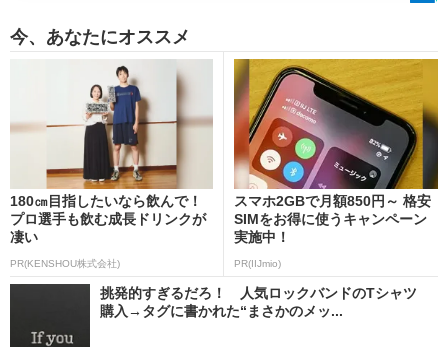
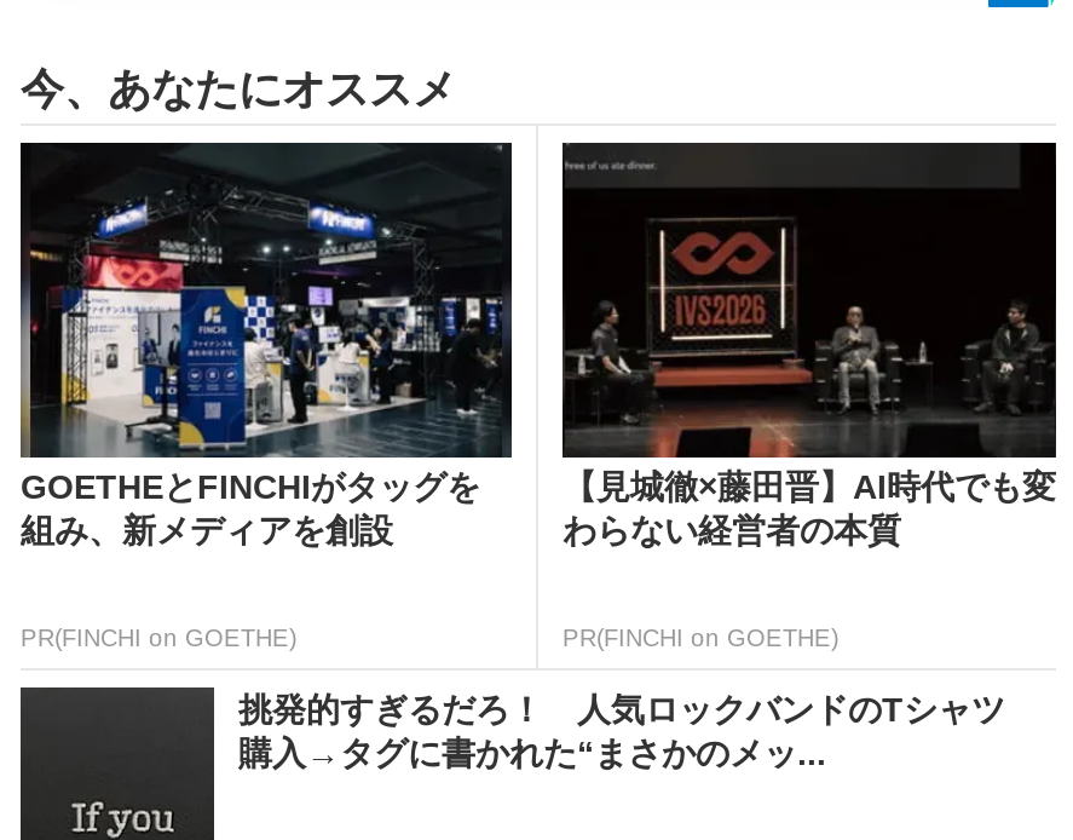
[10,59,213,245] [image] | 180㎝目指したいなら飲んで！ | プロ選手も飲む成長ドリンクが | 凄い -> [18,140,514,549] [image] | GOETHEとFINCHIがタッグを | 組み、新メディアを創設
[233,58,439,245] [image] | スマホ2GBで月額850円～ 格安 | SIMをお得に使うキャンペーン | 実施中！ -> [560,140,1058,549] [image] | 【見城徹×藤田晋】AI時代でも変 | わらない経営者の本質
[10,258,120,269] PR(KENSHOU株式会社) -> [21,624,296,651] PR(FINCHI on GOETHE)
[234,258,281,269] PR(IIJmio) -> [563,624,838,651] PR(FINCHI on GOETHE)

